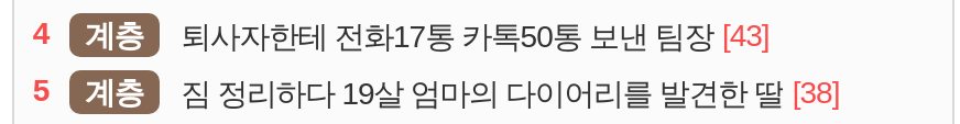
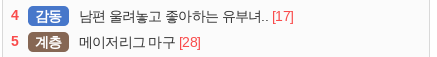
[85,18,769,53] 계층 | 퇴사자한테 전화17통 카톡50통 보낸 팀장 [43] -> [35,8,293,24] 감동 | 남편 울려놓고 좋아하는 유부녀.. [17]
[181,75,839,110] 짐 정리하다 19살 엄마의 다이어리를 발견한 딸 [38] -> [79,34,200,50] 메이저리그 마구 [28]

